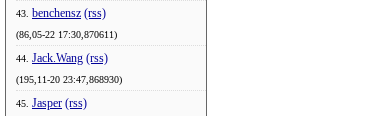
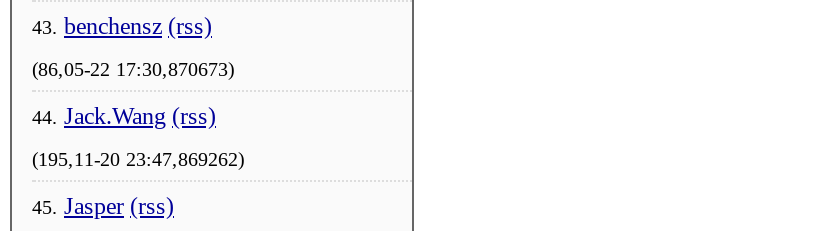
[16,29,117,40] (86,05-22 17:30,870611) -> [32,58,234,80] (86,05-22 17:30,870673)
[16,74,122,85] (195,11-20 23:47,868930) -> [32,148,244,170] (195,11-20 23:47,869262)

